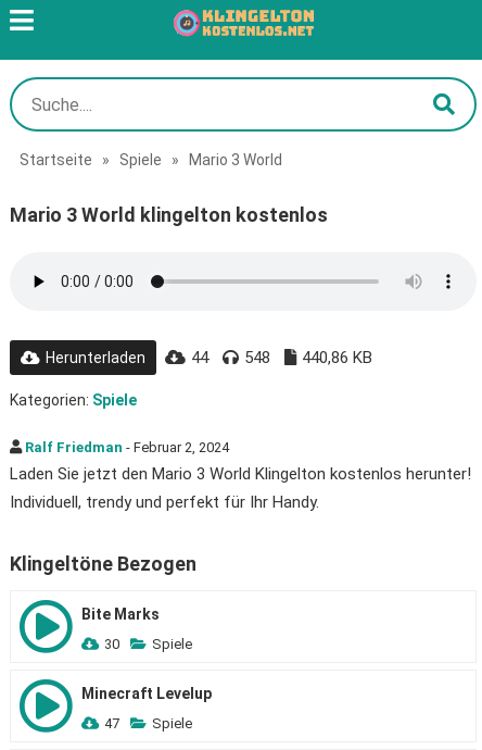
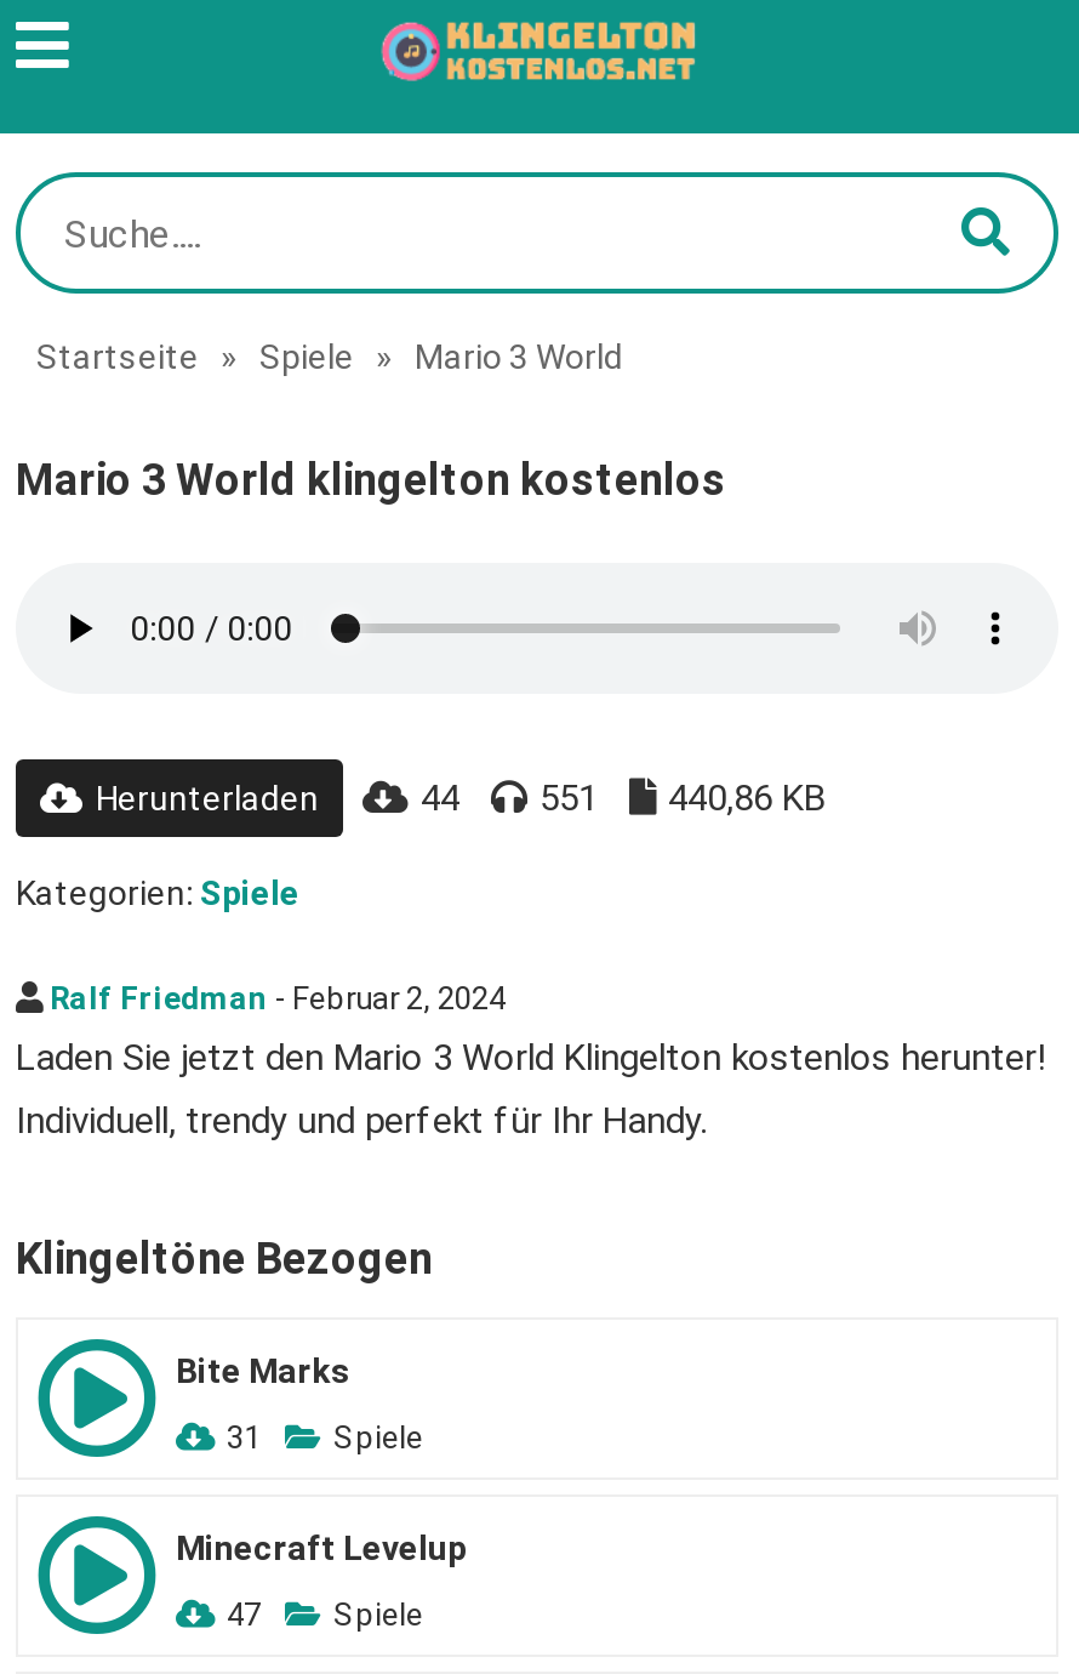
[191,348,372,367] 44 548 440,86 KB -> [421,776,826,820] 44 551 440,86 KB
[104,636,192,652] 30 Spiele -> [227,1419,423,1456] 31 Spiele

